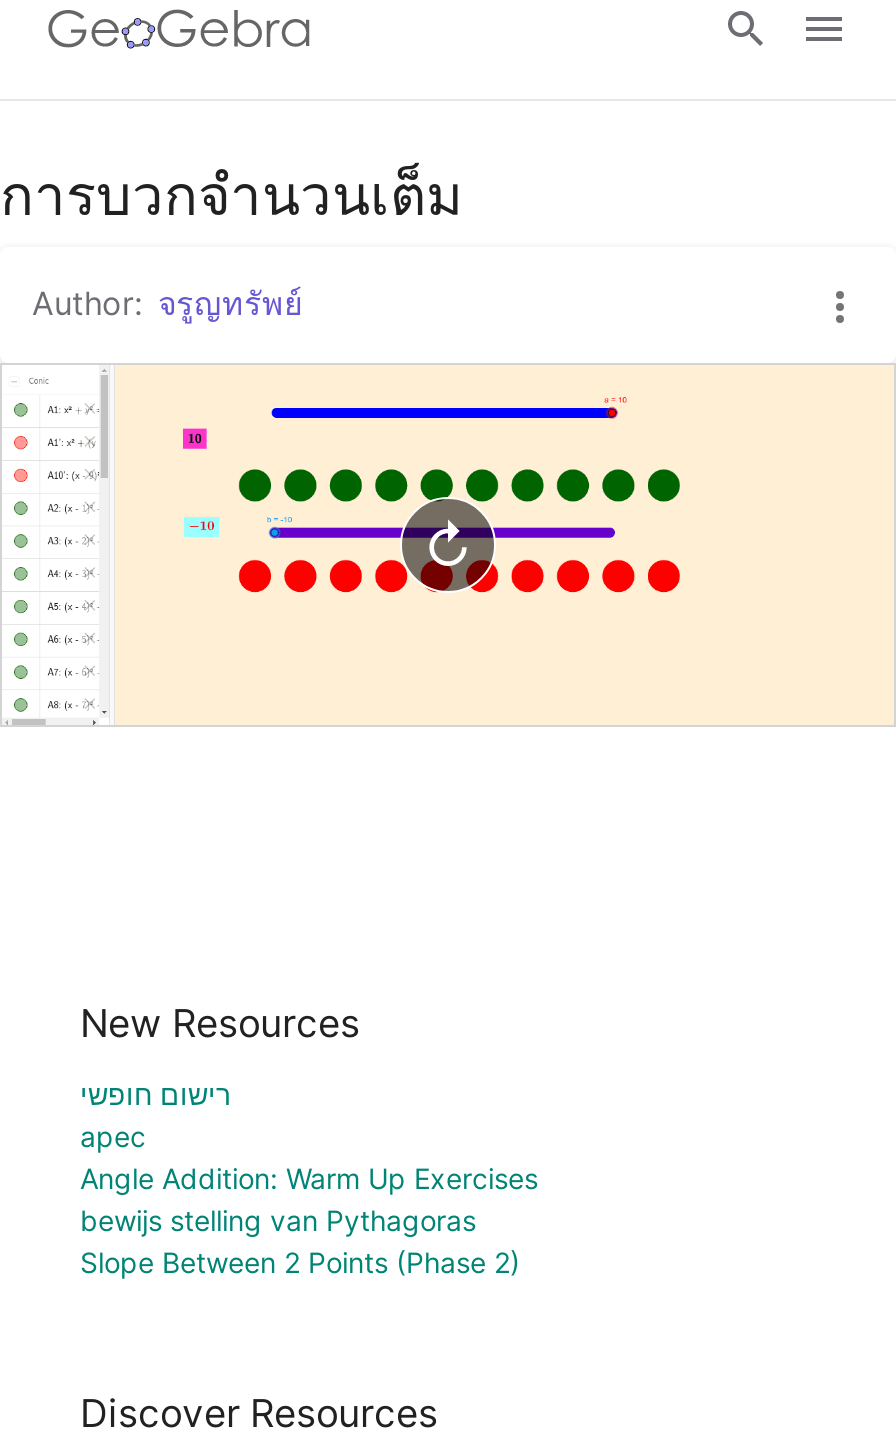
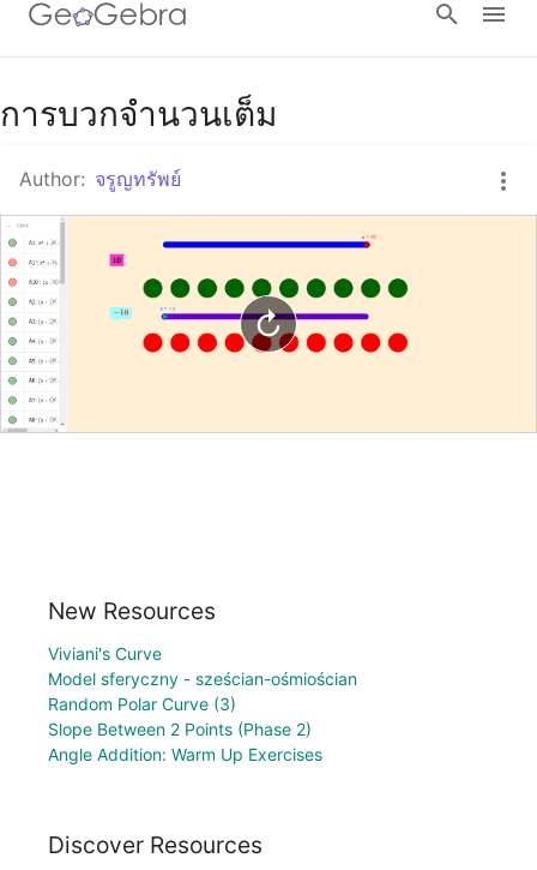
[80,1077,476,1237] רישום חופשי | apec | bewijs stelling van Pythagoras -> [48,643,357,714] Viviani's Curve | Model sferyczny - sześcian-ośmiościan | Random Polar Curve (3)
moved [80,1161,538,1195] -> [48,744,322,764]: Angle Addition: Warm Up Exercises
moved [80,1245,520,1279] -> [48,719,312,739]: Slope Between 2 Points (Phase 2)

